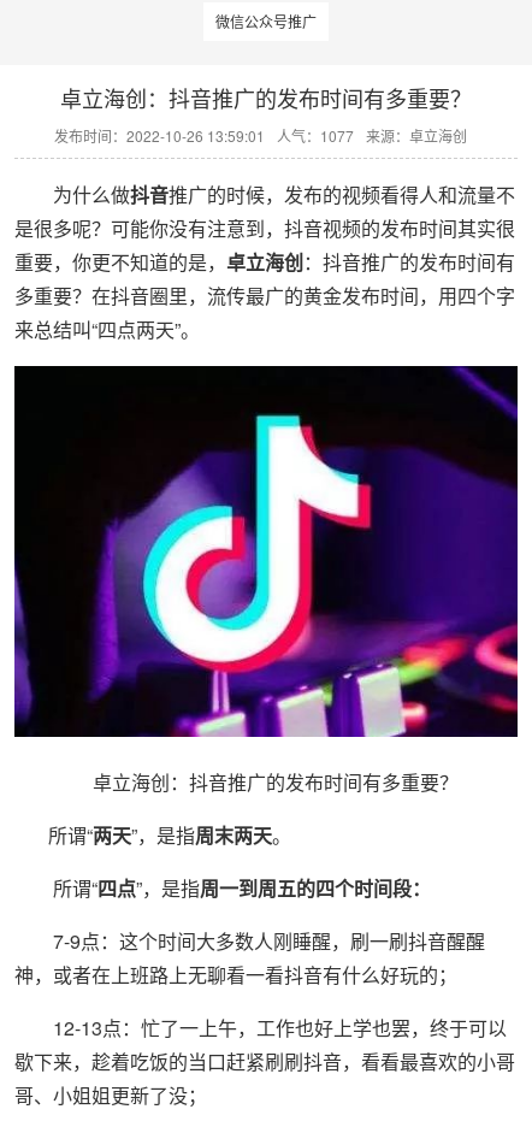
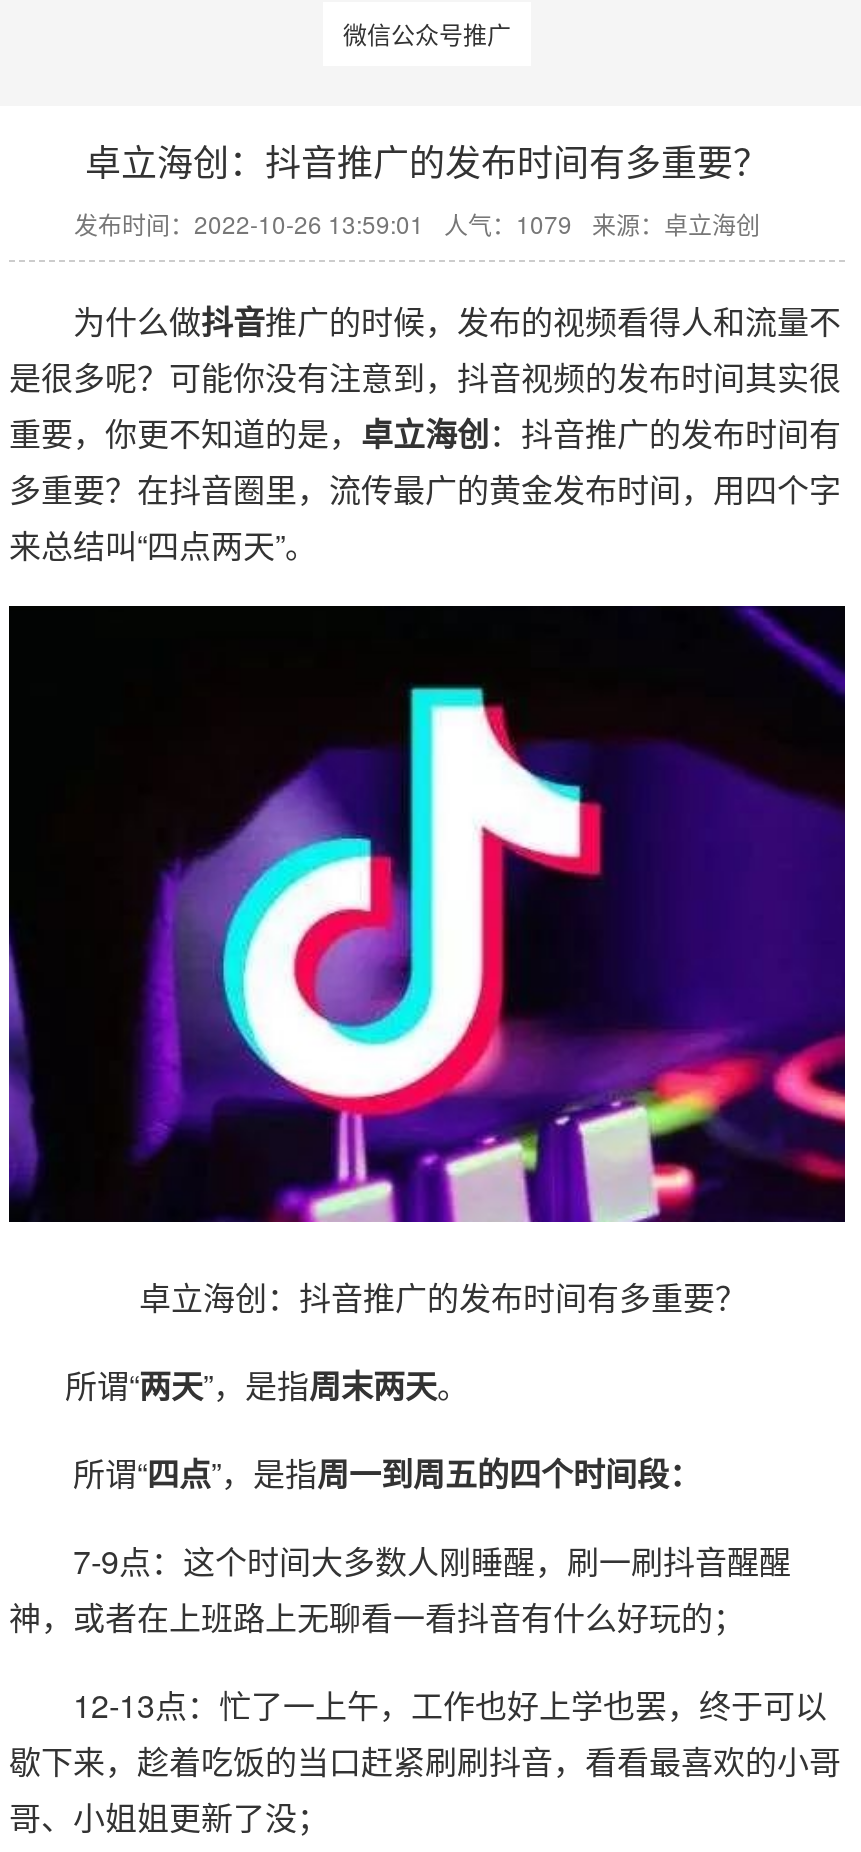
[54,125,466,146] 发布时间：2022-10-26 13:59:01 人气：1077 来源：卓立海创 -> [74,206,760,240] 发布时间：2022-10-26 13:59:01 人气：1079 来源：卓立海创

